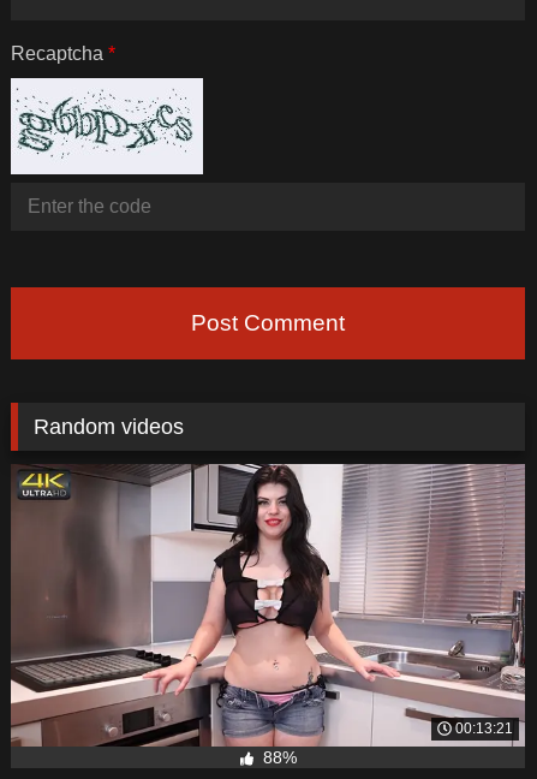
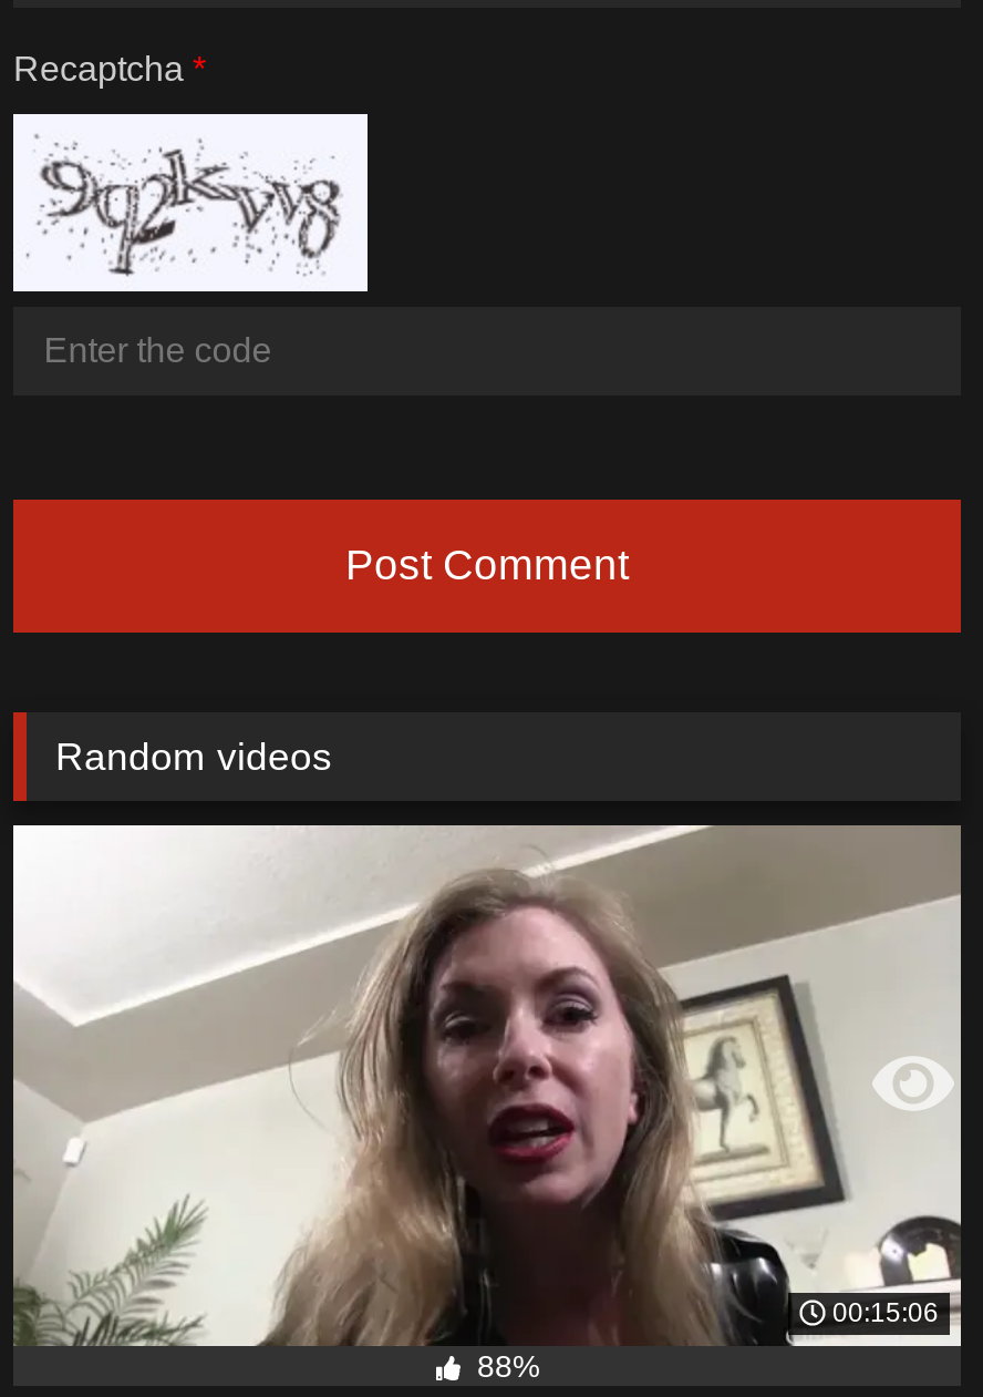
[16,88,193,165] [image] -> [27,145,348,276] [image]
[11,463,526,748] [image] | 00:13:21 -> [11,823,963,1348] [image] | 00:15:06

